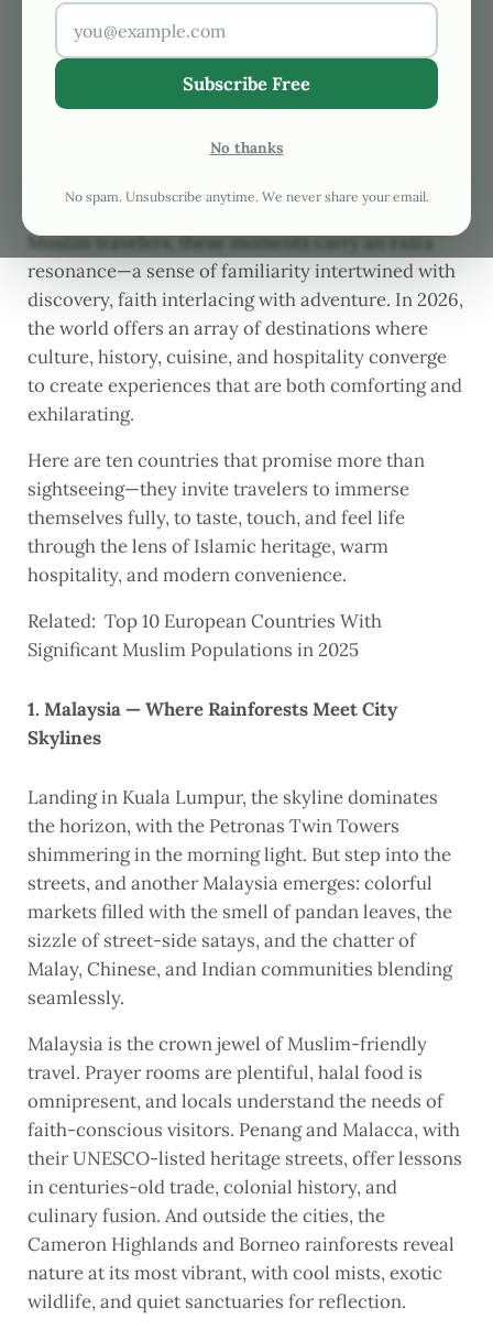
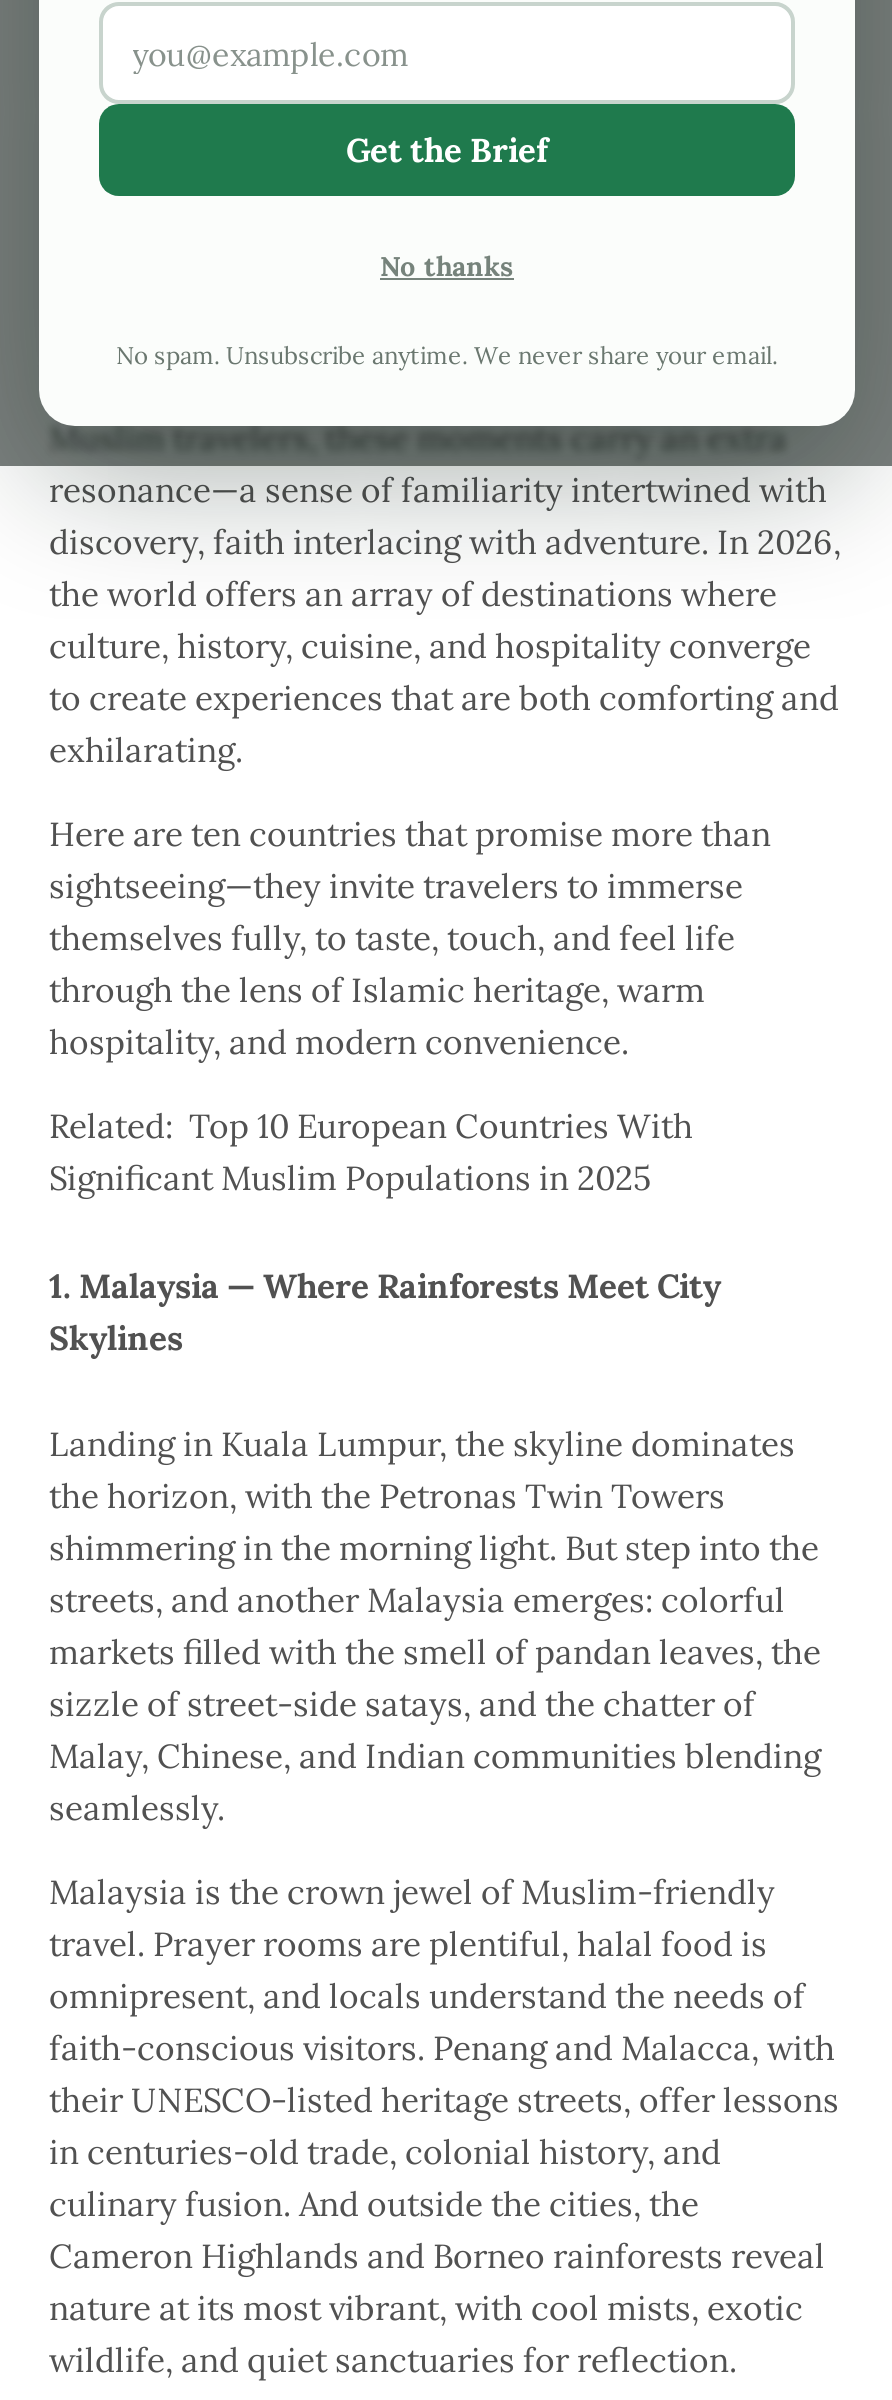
[183,72,310,96] Subscribe Free -> [346,128,548,172] Get the Brief

